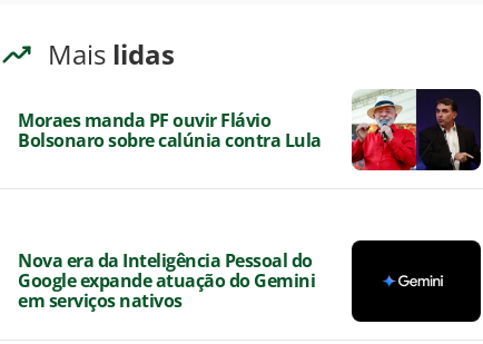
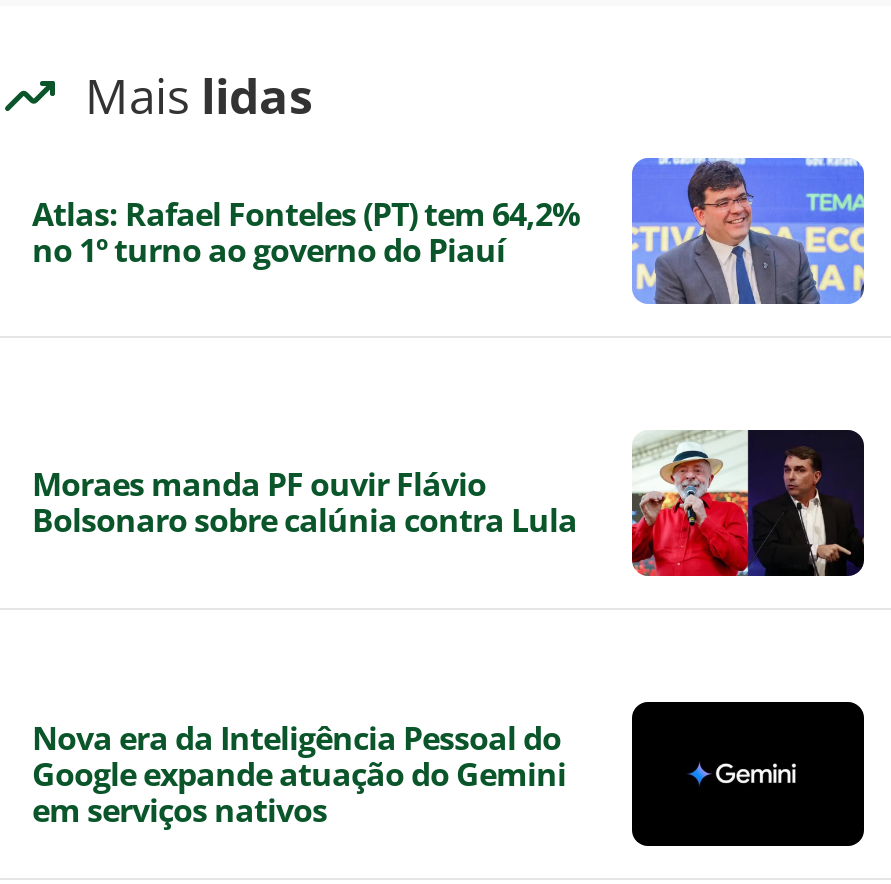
none -> [32,156,866,306] [image] | Atlas: Rafael Fonteles (PT) tem 64,2% | no 1º turno ao governo do Piauí

